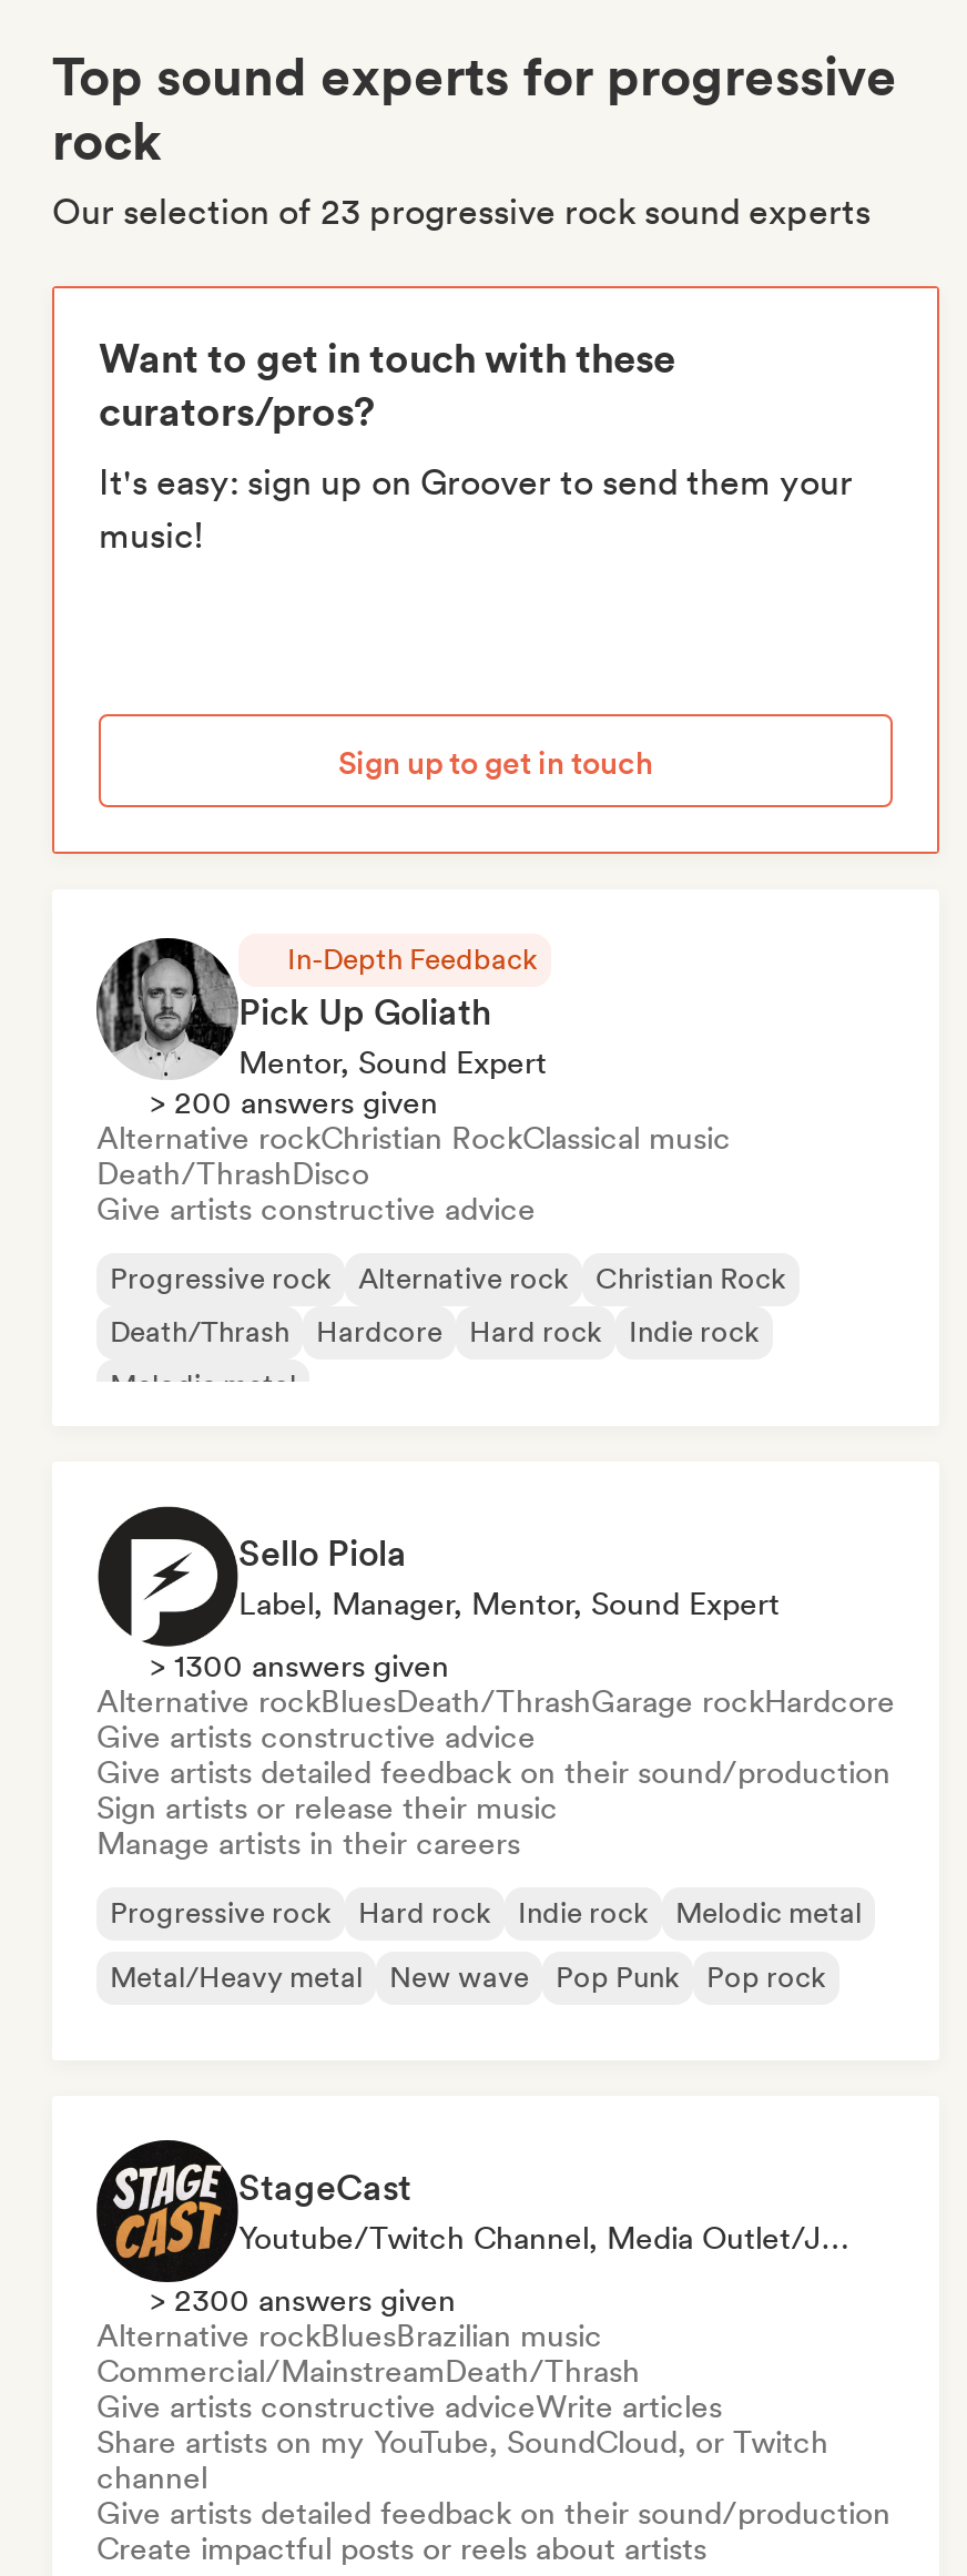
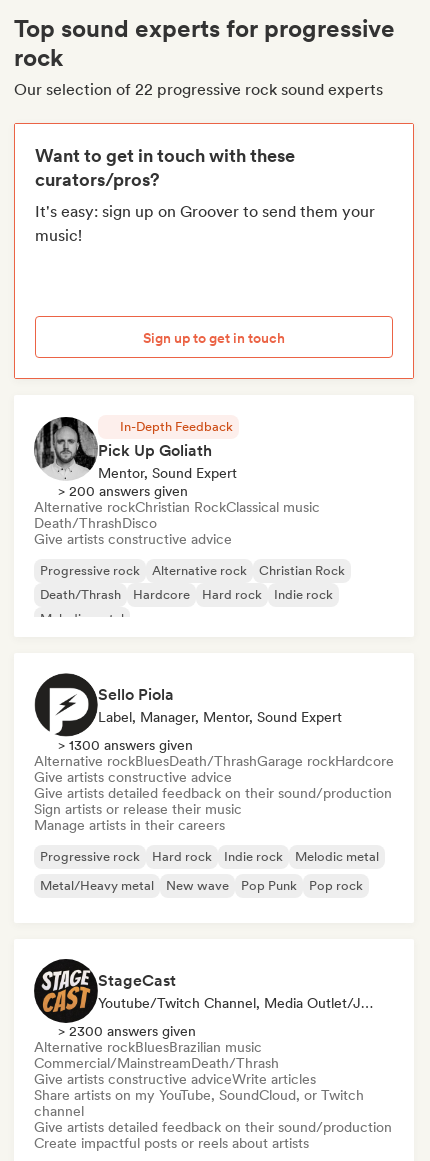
[52,191,871,233] Our selection of 23 progressive rock sound experts -> [14,80,383,99] Our selection of 22 progressive rock sound experts

